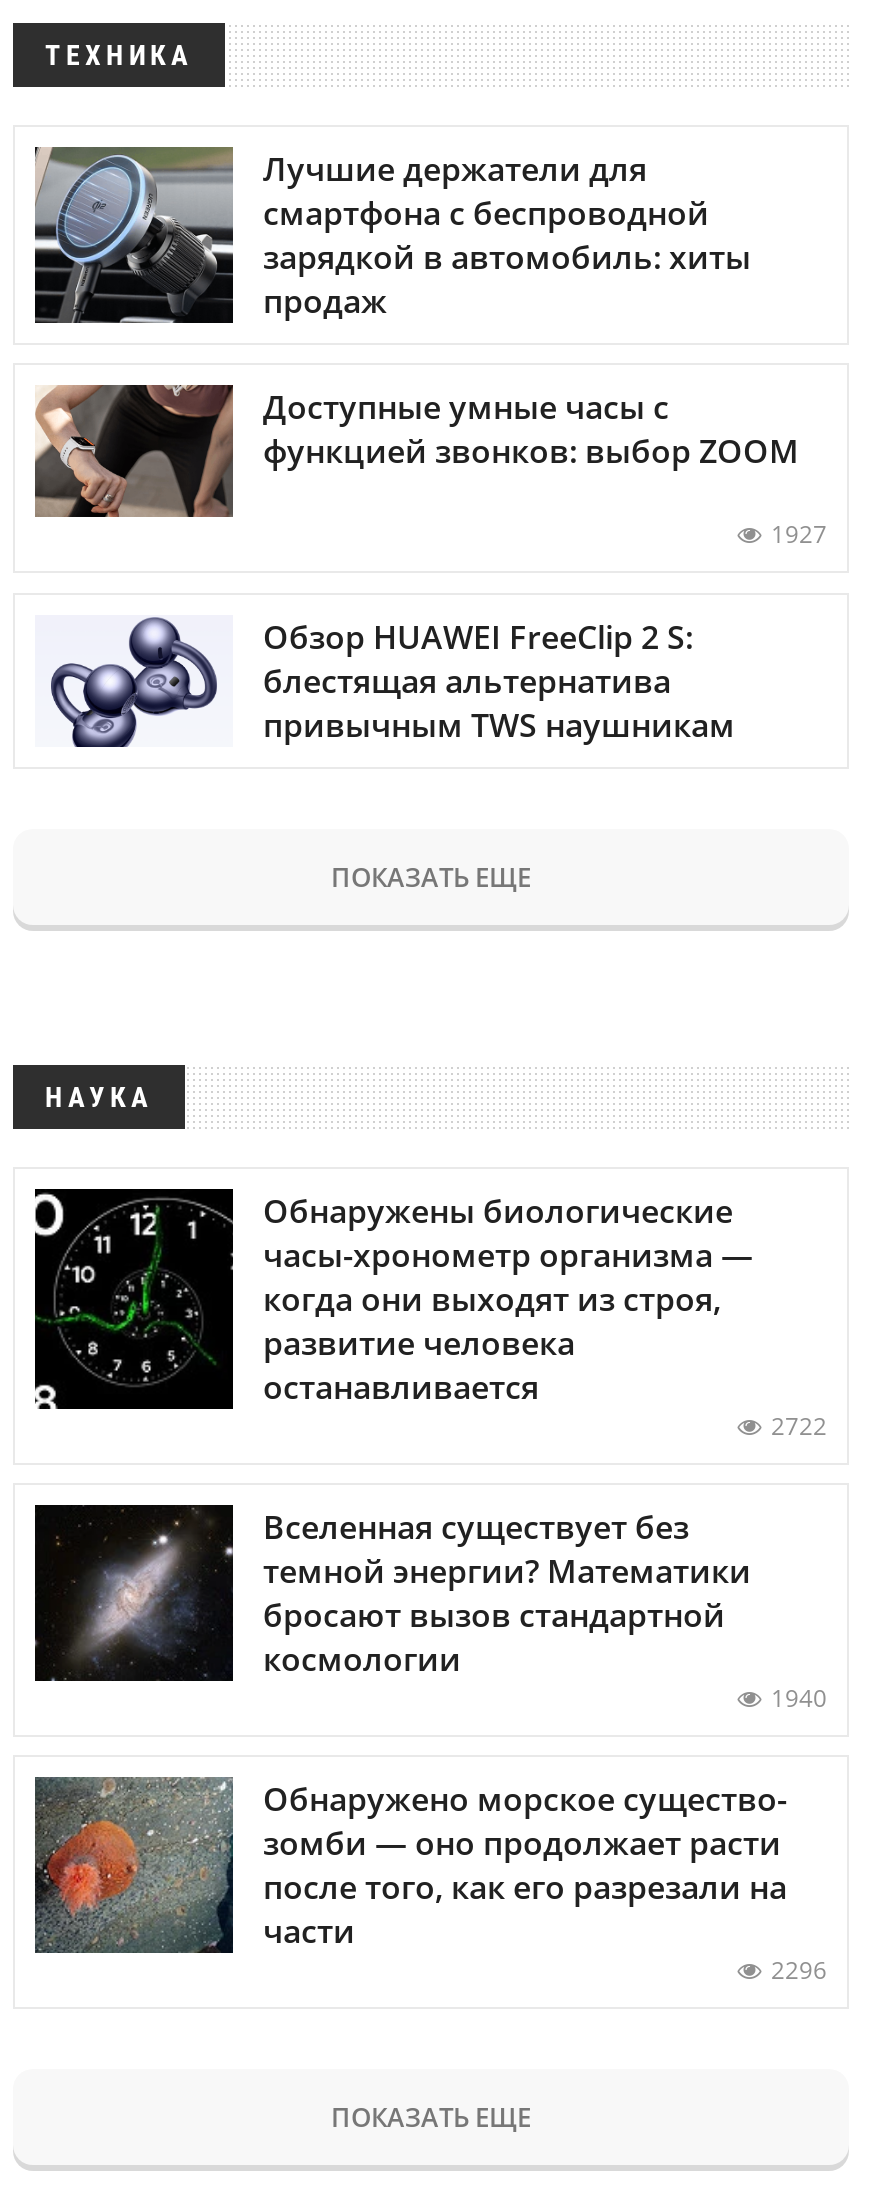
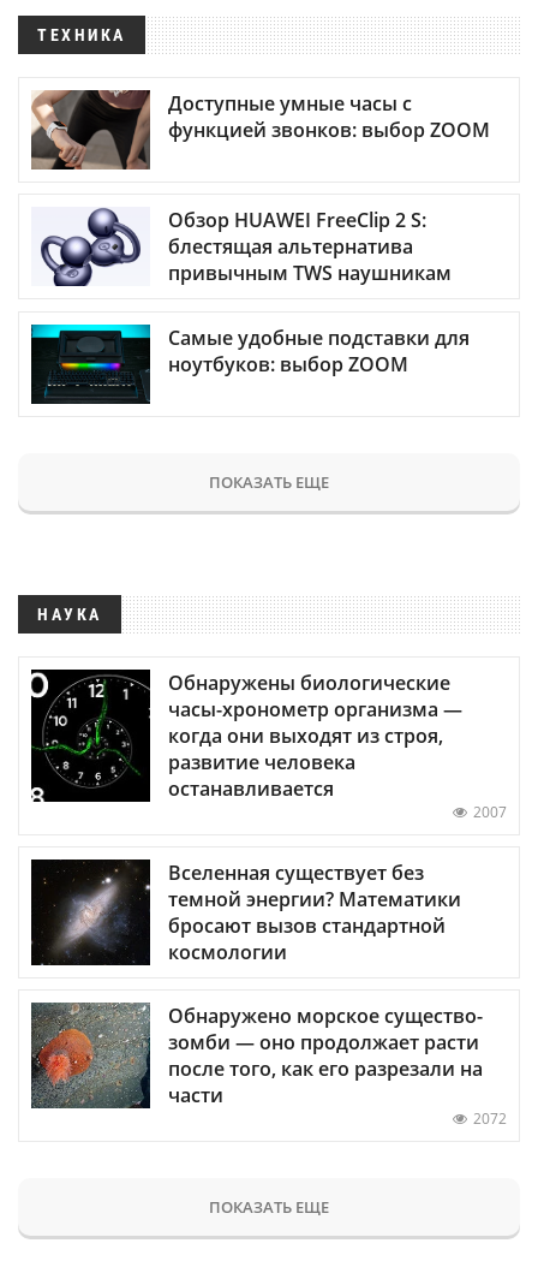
[33,145,751,325] [image] | Лучшие держатели для | смартфона с беспроводной | зарядкой в автомобиль: хиты | продаж -> none
moved [33,381,799,519] -> [30,88,490,171]: [image] | Доступные умные часы с | функцией звонков: выбор ZOOM
[771,518,827,552] 1927 -> none
moved [47,614,735,749] -> [38,207,452,289]: [image] | Обзор HUAWEI FreeClip 2 S: | блестящая альтернатива | привычным TWS наушникам
none -> [30,323,470,405] [image] | Самые удобные подставки для | ноутбуков: выбор ZOOM
[771,1408,827,1442] 2722 -> [473,801,507,822] 2007
[771,1681,827,1715] 1940 -> none
[771,1953,827,1987] 2296 -> [473,1108,507,1129] 2072

